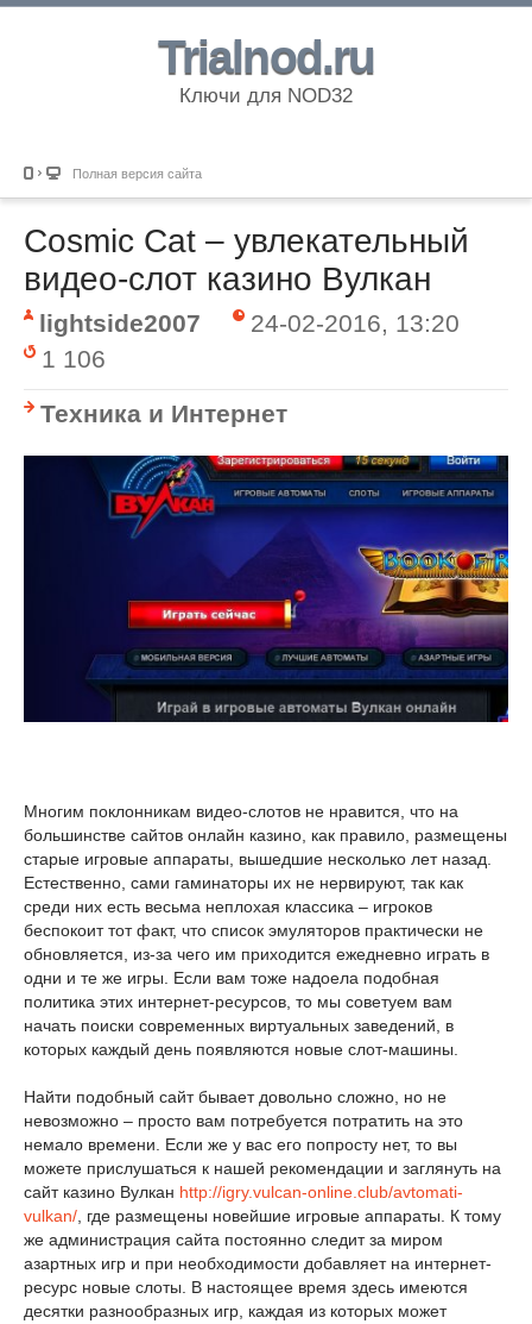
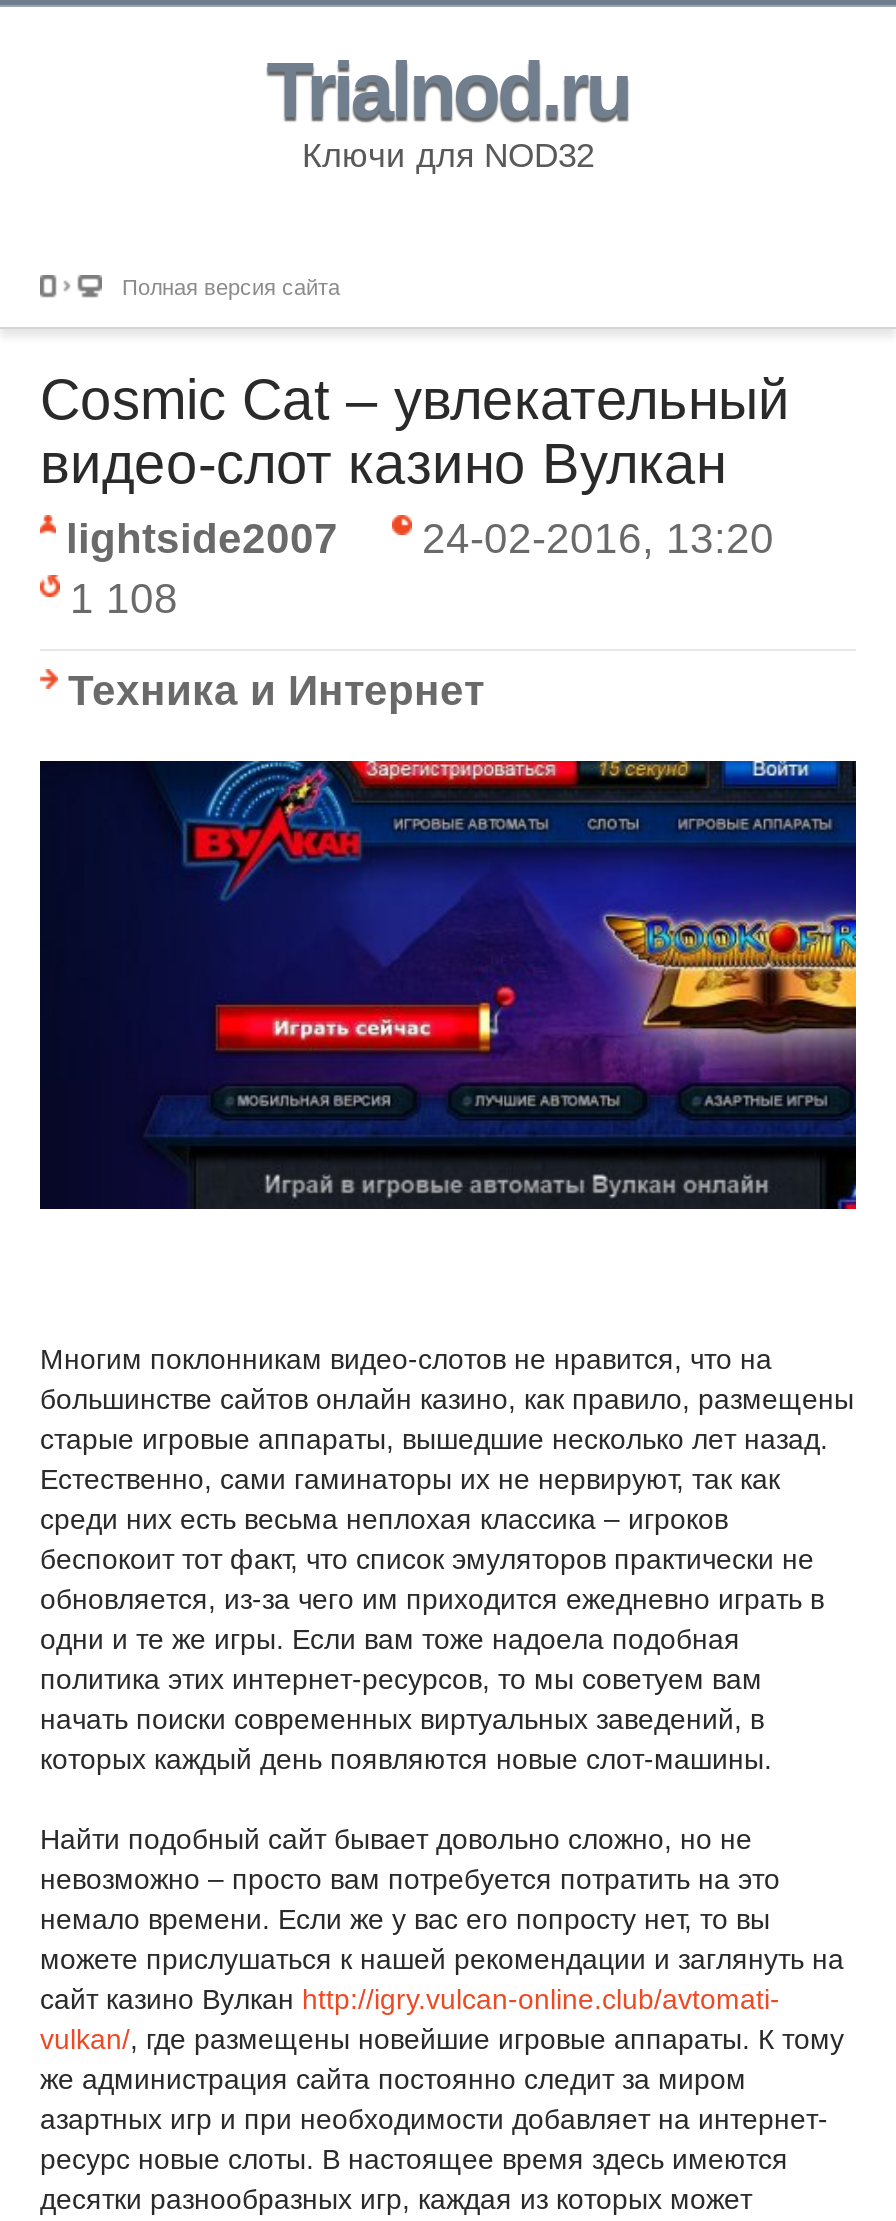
[42,345,106,372] 1 106 -> [70,574,178,620] 1 108

